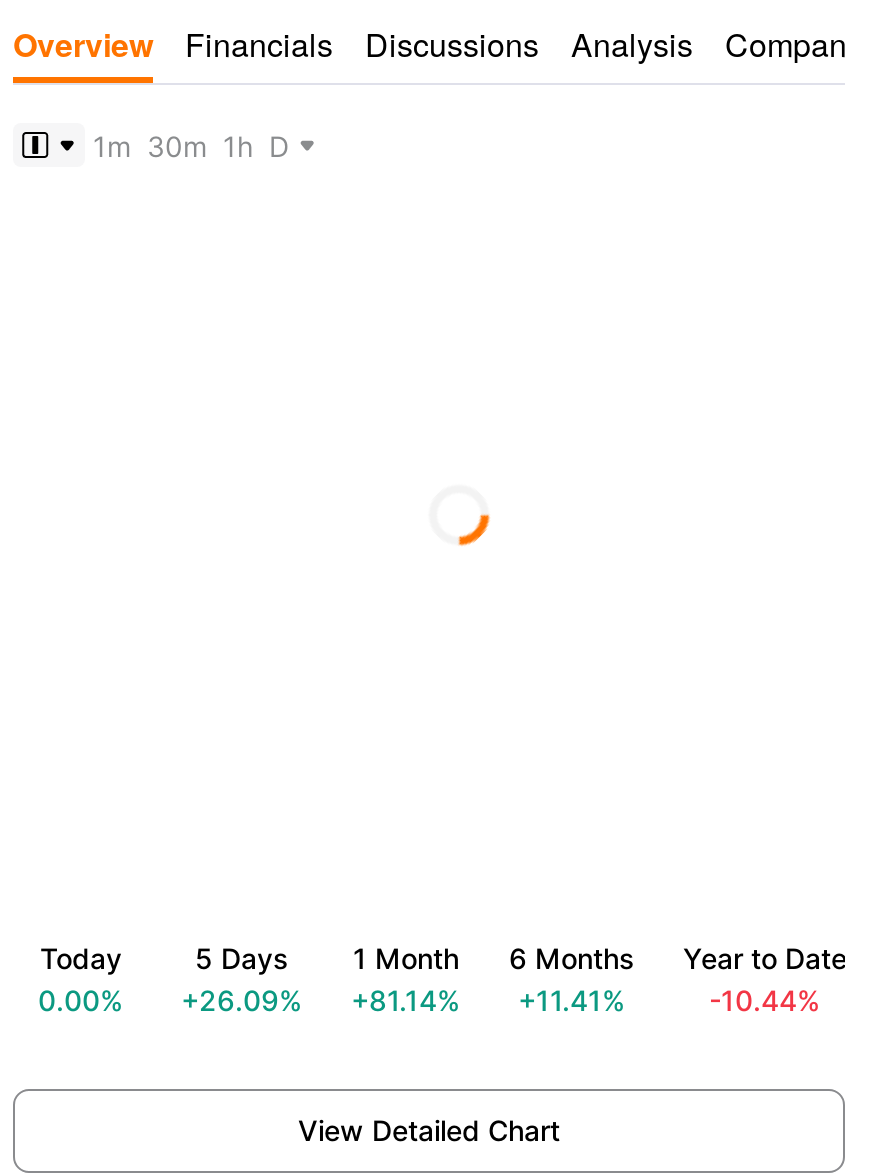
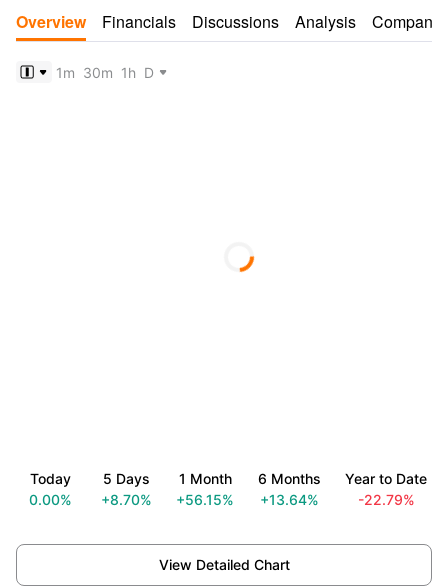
[181,983,303,1017] +26.09% -> [100,491,151,508] +8.70%
[351,983,461,1017] +81.14% -> [176,491,234,508] +56.15%
[518,983,626,1017] +11.41% -> [260,491,319,508] +13.64%
[709,983,821,1017] -10.44% -> [357,491,414,508] -22.79%

